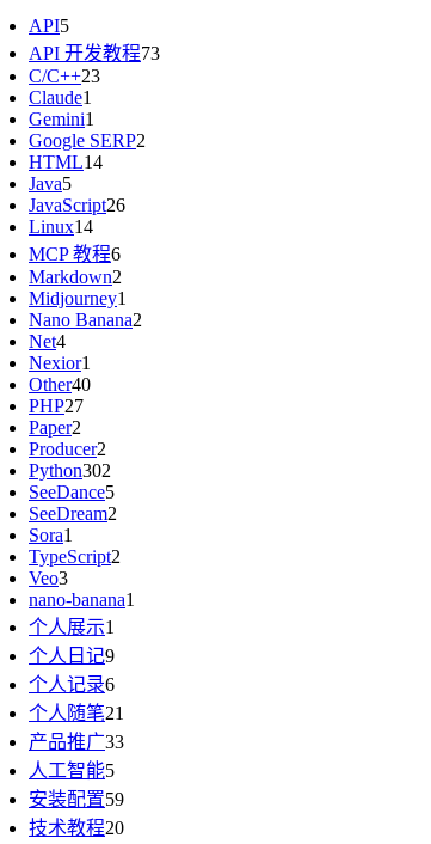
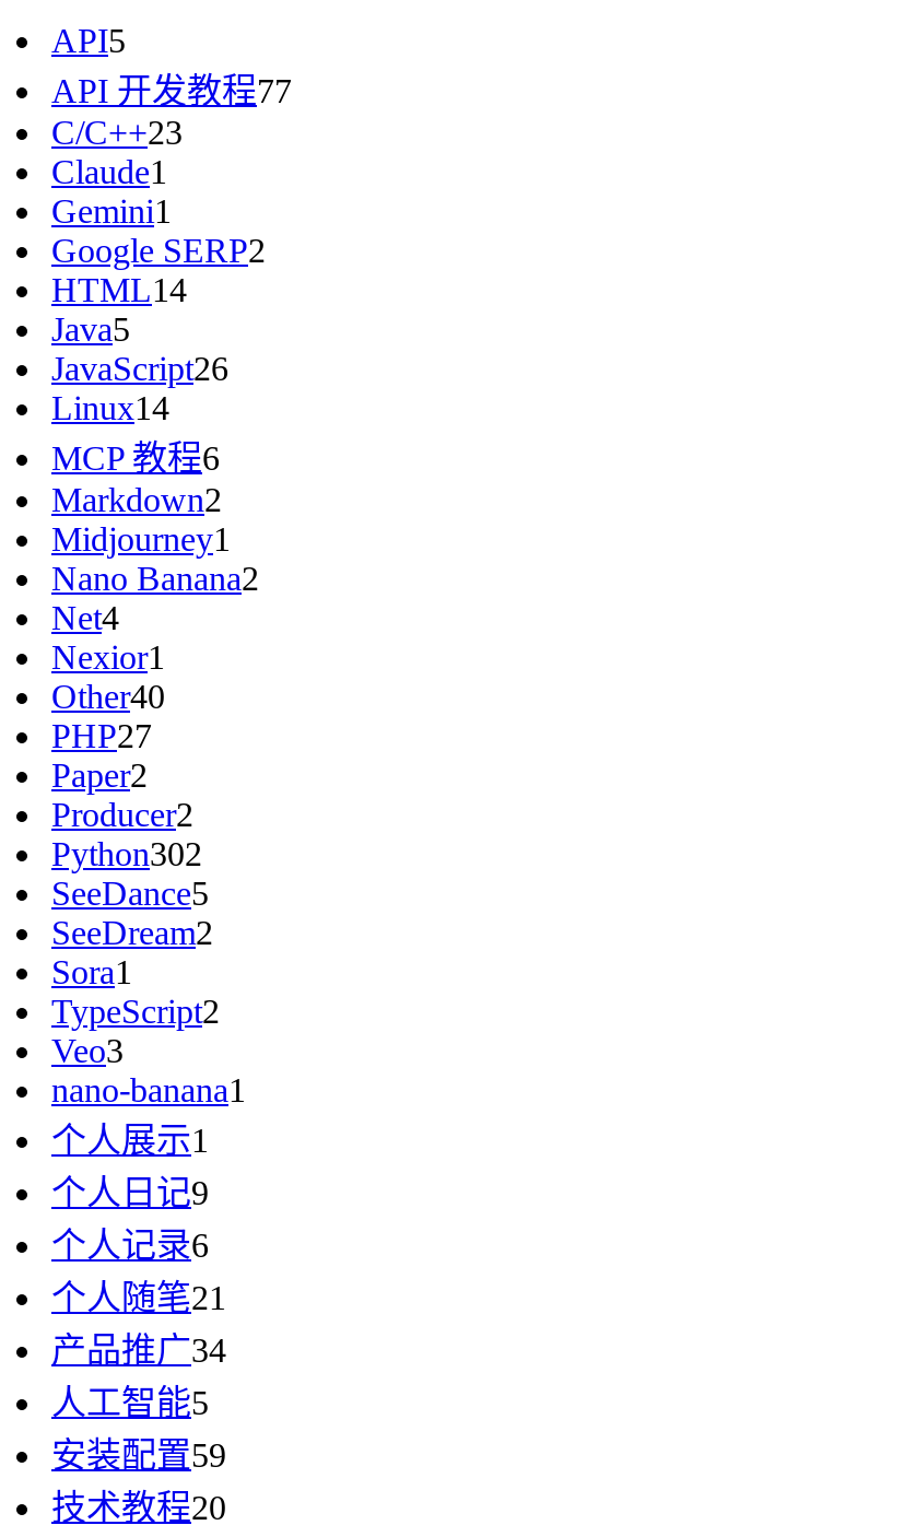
[29,43,160,64] API 开发教程73 -> [51,73,292,110] API 开发教程77
[29,732,124,752] 产品推广33 -> [51,1332,226,1369] 产品推广34

